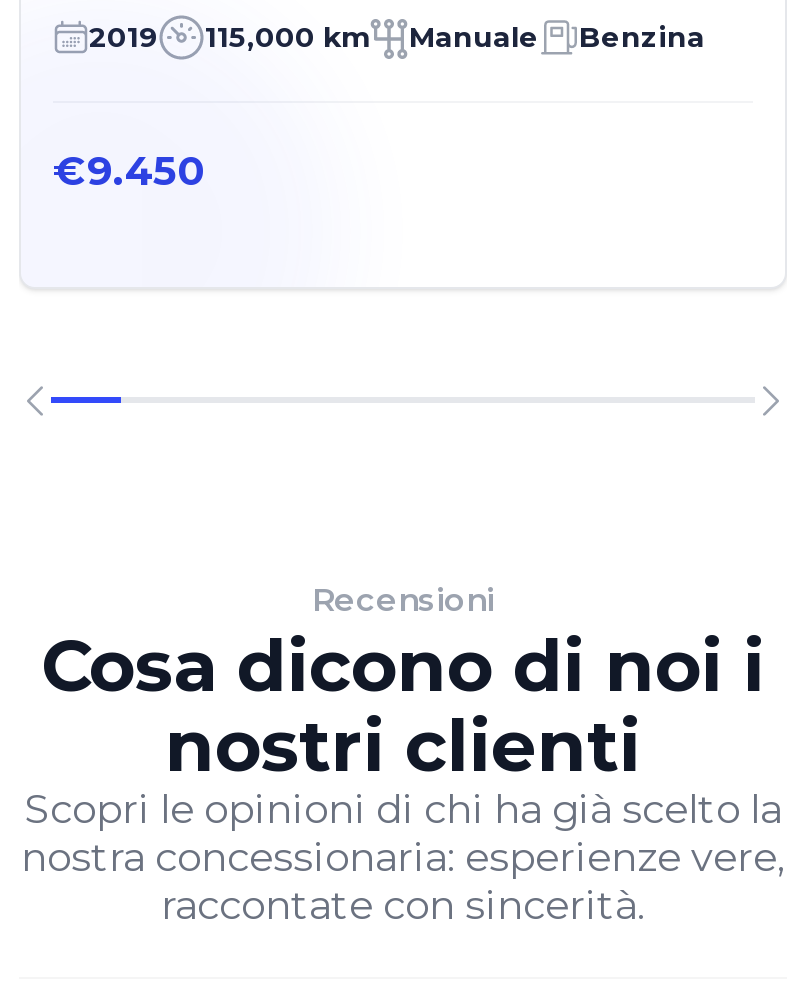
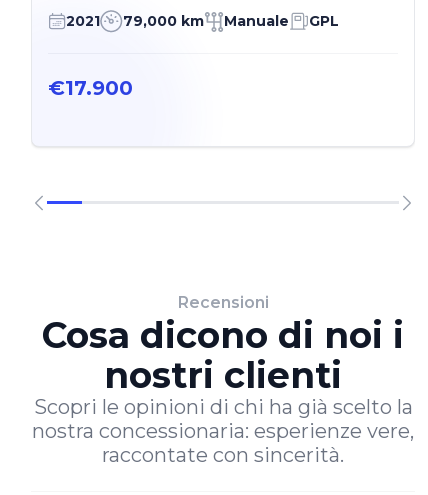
[89,20,369,56] 2019 | 115,000 km -> [66,12,204,30] 2021 | 79,000 km
[579,20,705,56] Benzina -> [309,12,339,30] GPL
[53,147,205,195] €9.450 -> [48,76,133,100] €17.900

